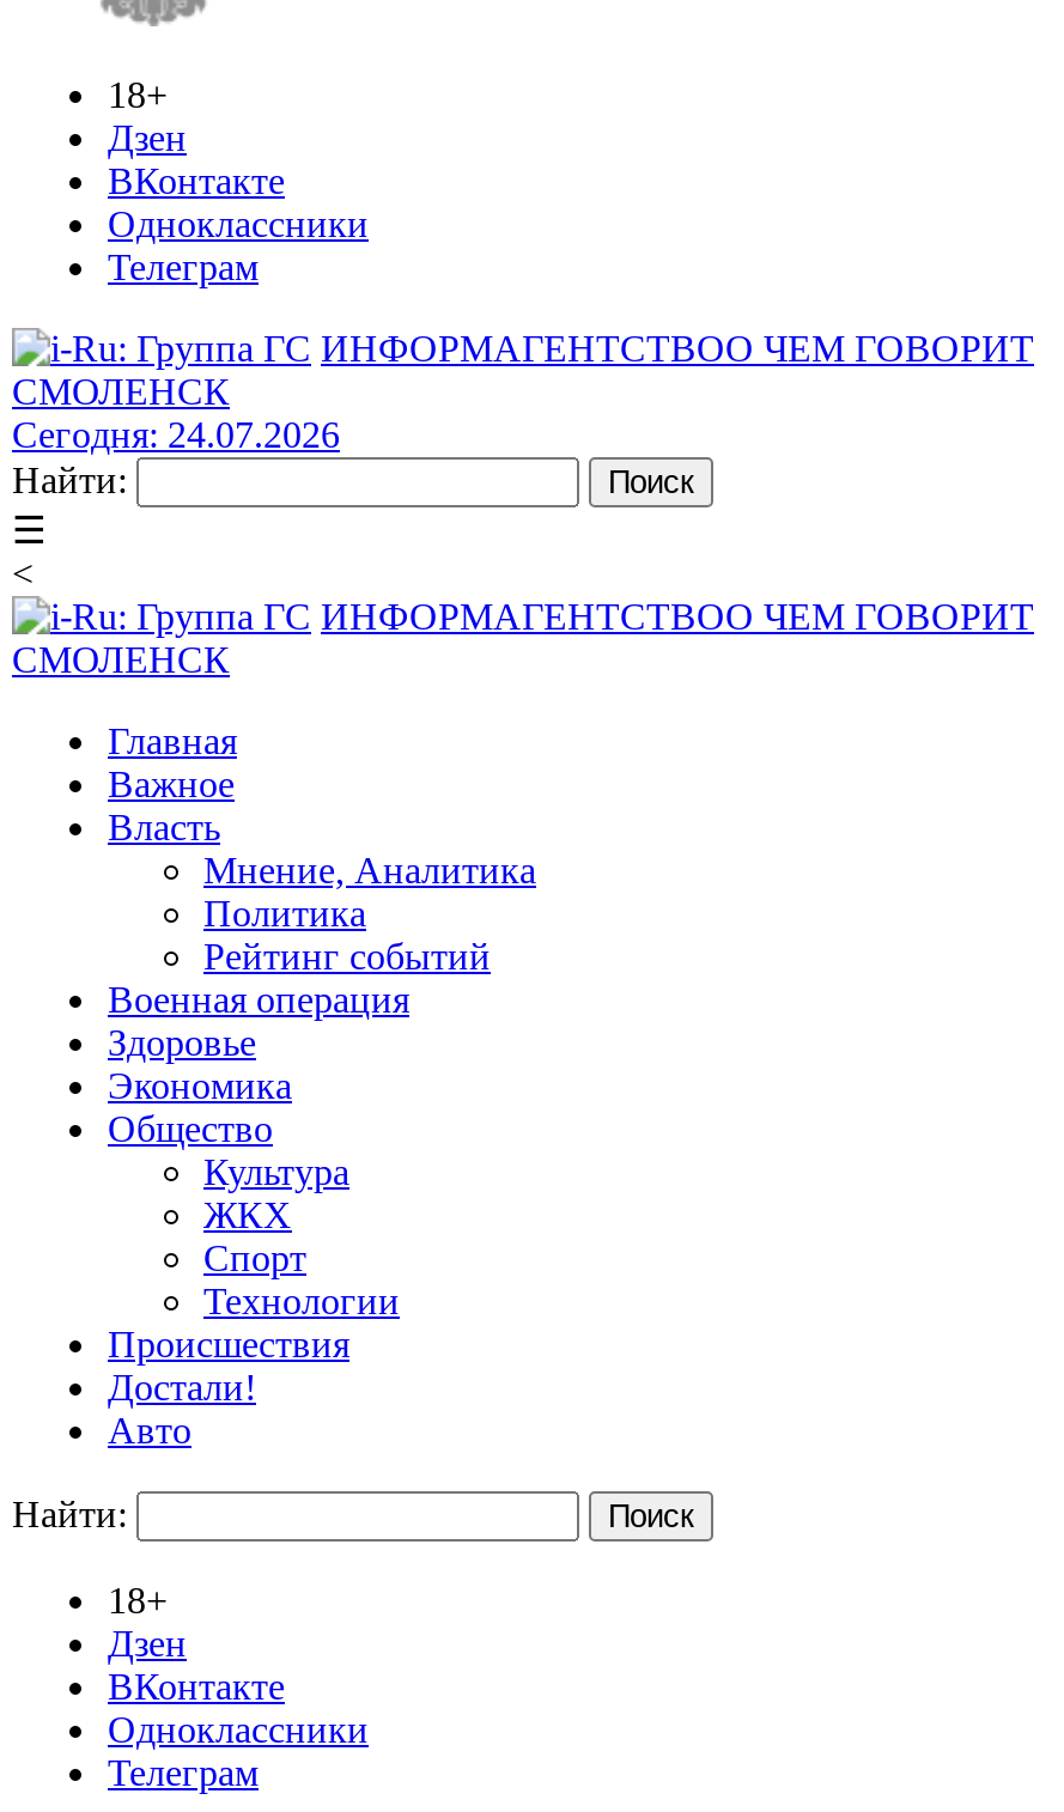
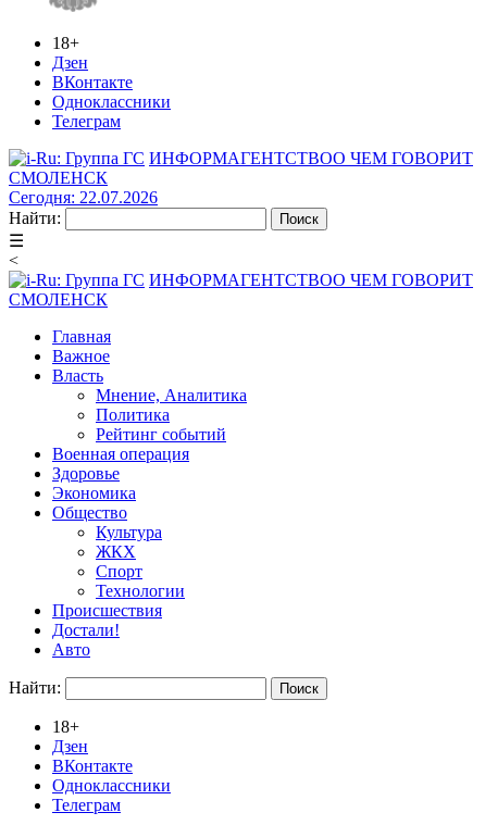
[12,414,340,455] Сегодня: 24.07.2026 -> [9,188,158,206] Сегодня: 22.07.2026

